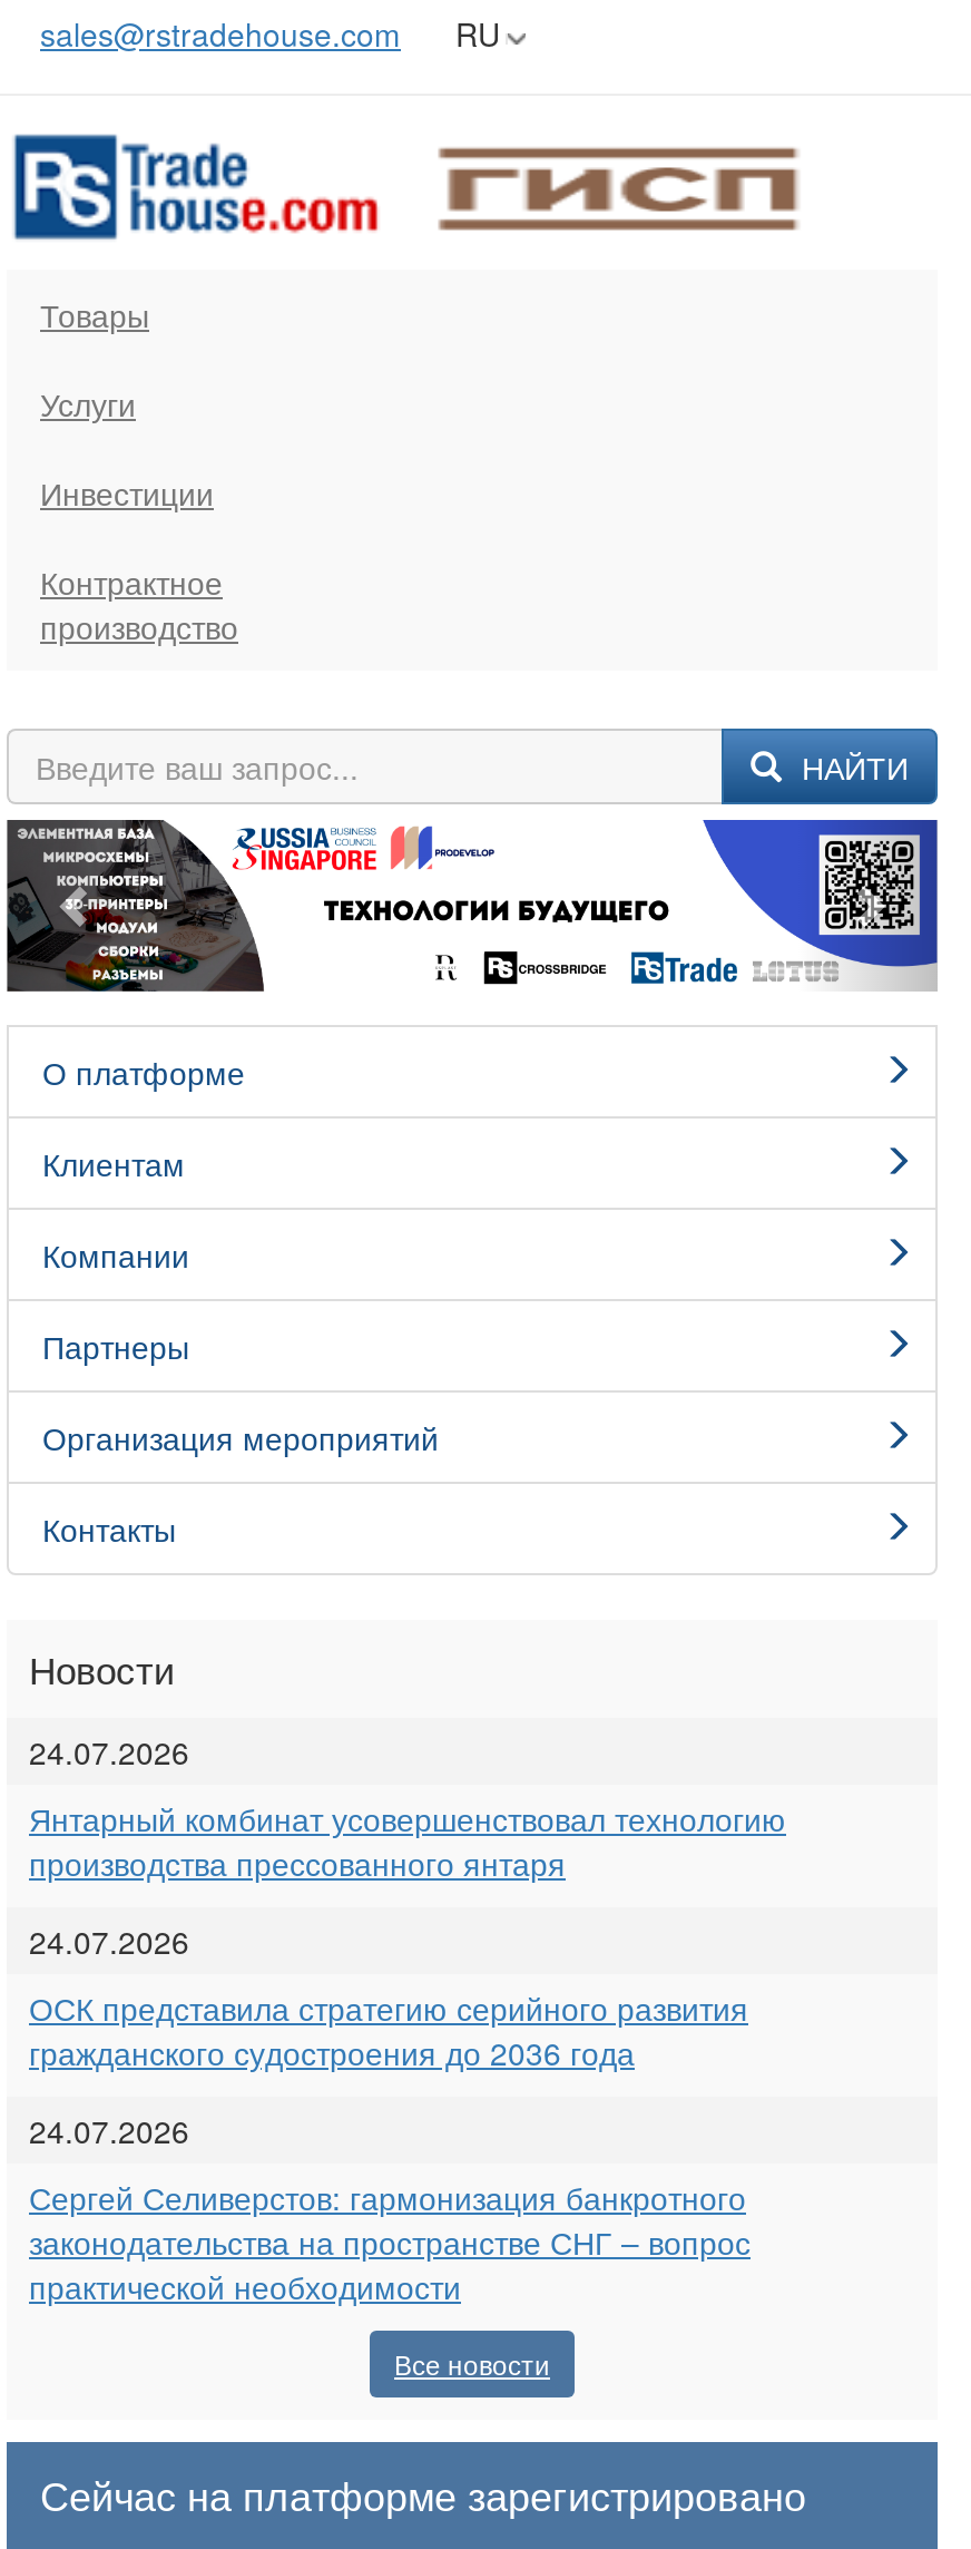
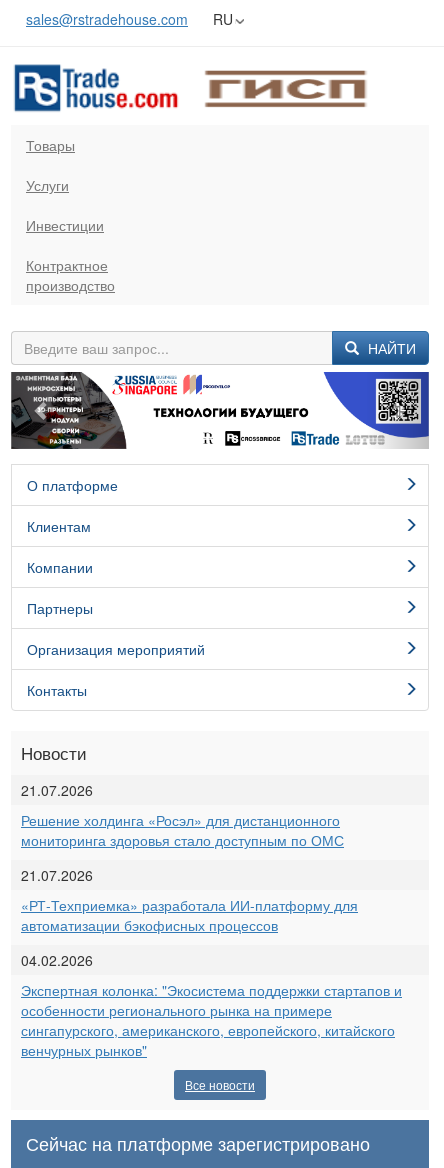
[29,1729,189,1774] 24.07.2026 -> [21,780,93,800] 21.07.2026
[29,1796,786,1885] Янтарный комбинат усовершенствовал технологию | производства прессованного янтаря -> [21,810,344,850] Решение холдинга «Росэл» для дистанционного | мониторинга здоровья стало доступным по ОМС
[29,1919,189,1963] 24.07.2026 -> [21,865,93,885] 21.07.2026
[29,1986,748,2075] ОСК представила стратегию серийного развития | гражданского судостроения до 2036 года -> [21,895,358,935] «РТ-Техприемка» разработала ИИ-платформу для | автоматизации бэкофисных процессов
[29,2108,189,2153] 24.07.2026 -> [21,950,93,970] 04.02.2026
[29,2175,751,2309] Сергей Селиверстов: гармонизация банкротного | законодательства на пространстве СНГ – вопрос | практической необходимости -> [21,980,402,1060] Экспертная колонка: "Экосистема поддержки стартапов и | особенности регионального рынка на примере | сингапурского, американского, европейского, китайского | венчурных рынков"

